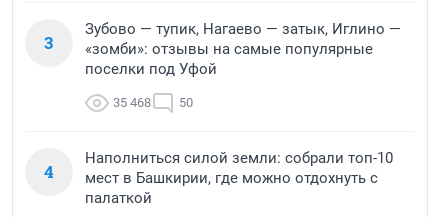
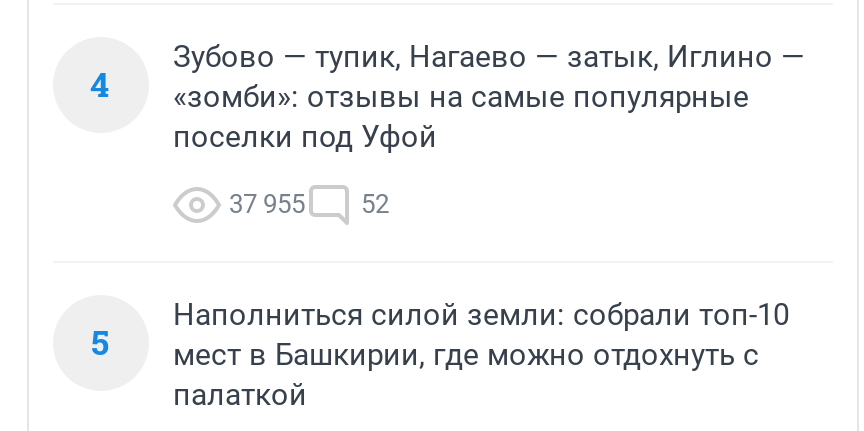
[44,31,373,58] 3 «зомби»: отзывы на самые популярные -> [90,61,749,115] 4 «зомби»: отзывы на самые популярные
[113,95,151,110] 35 468 -> [229,189,305,219] 37 955
[179,95,193,110] 50 -> [361,189,389,219] 52
[43,160,378,187] 4 мест в Башкирии, где можно отдохнуть с -> [91,319,759,373] 5 мест в Башкирии, где можно отдохнуть с

